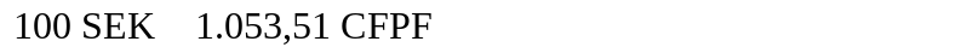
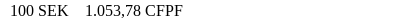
[13,5,433,46] 100 SEK 1.053,51 CFPF -> [10,2,183,19] 100 SEK 1.053,78 CFPF

